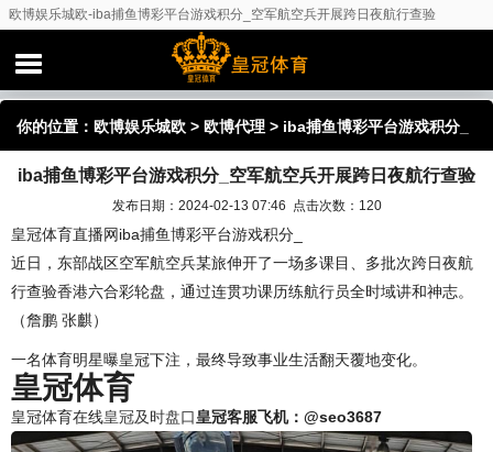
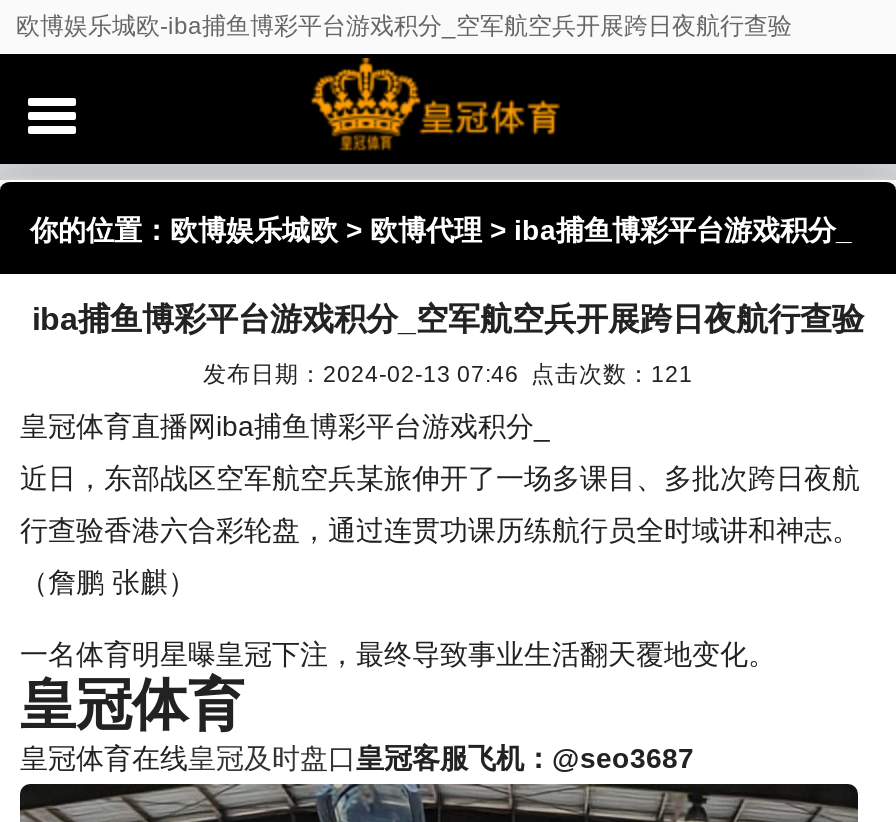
[112,198,381,212] 发布日期：2024-02-13 07:46 点击次数：120 -> [203,360,693,386] 发布日期：2024-02-13 07:46 点击次数：121

